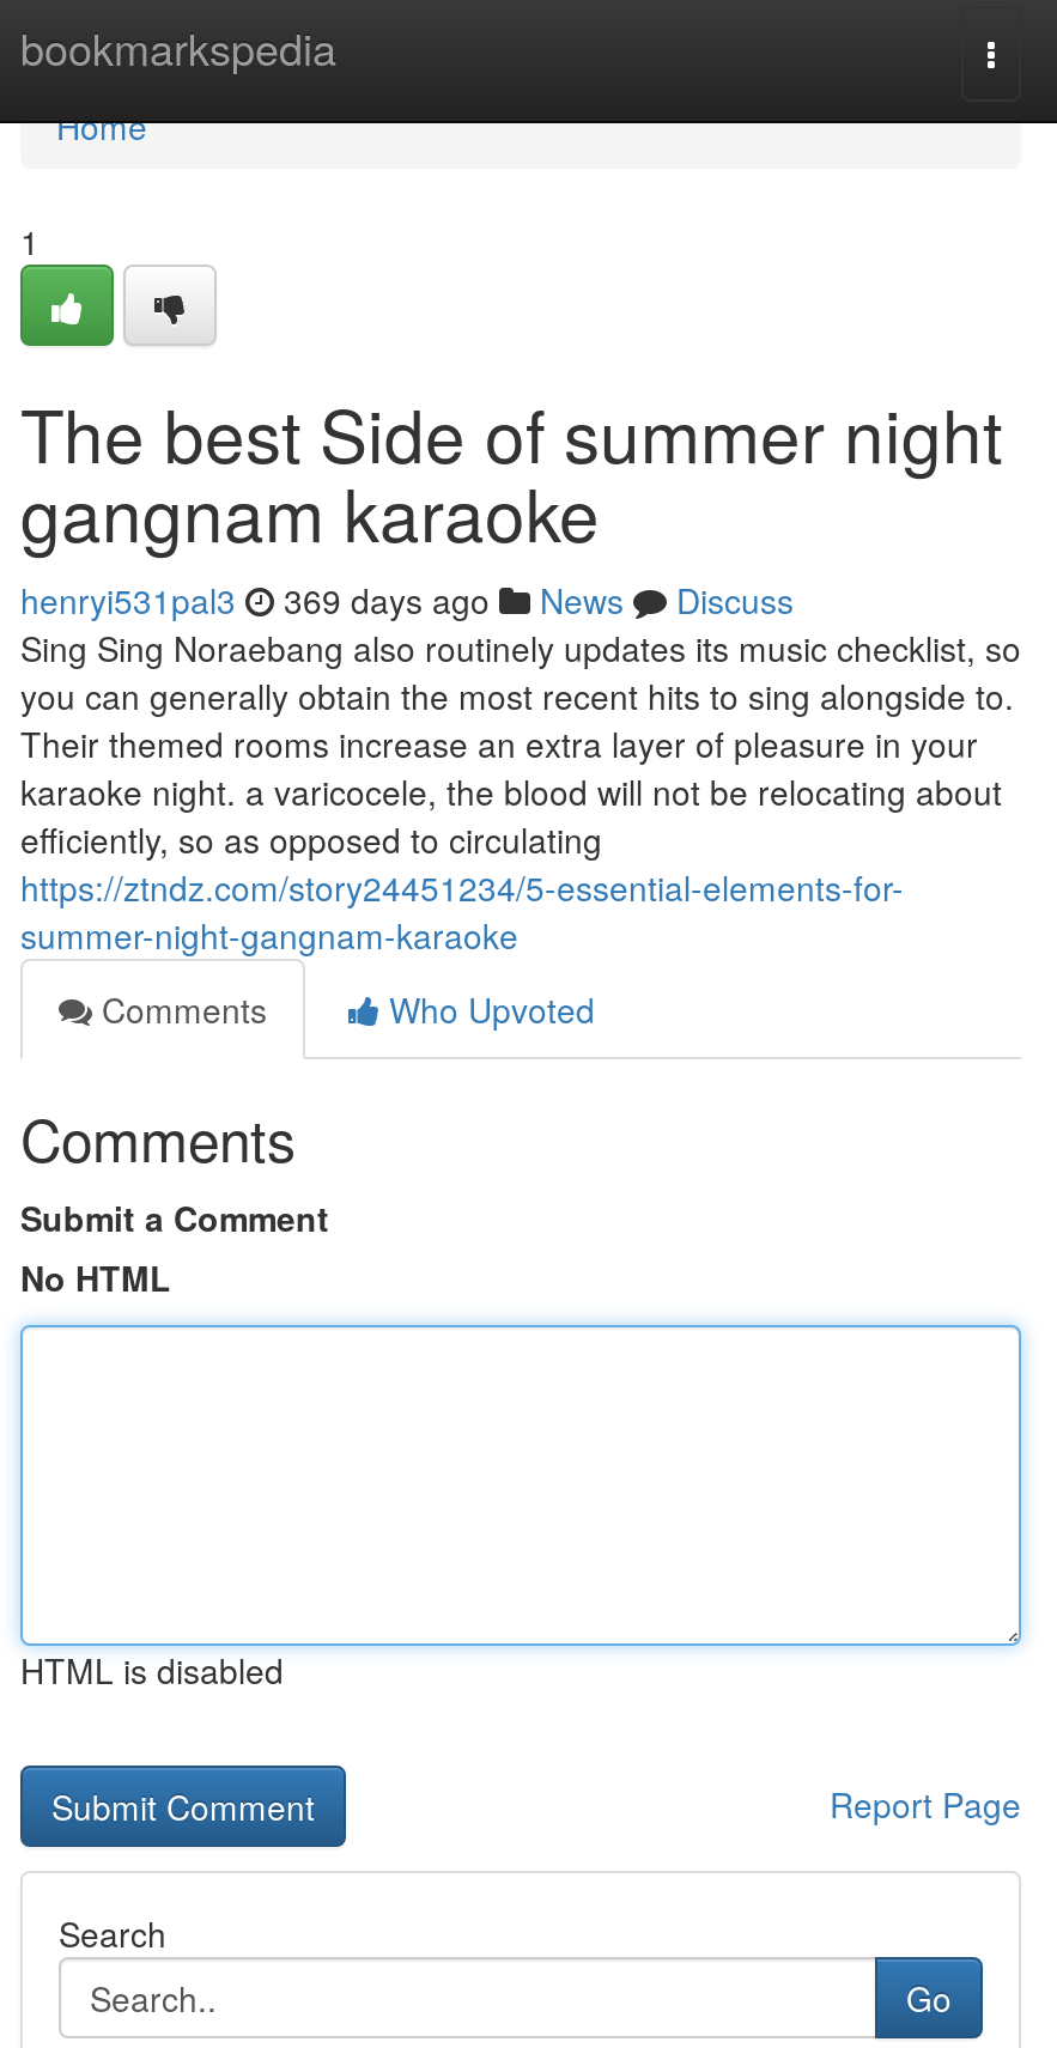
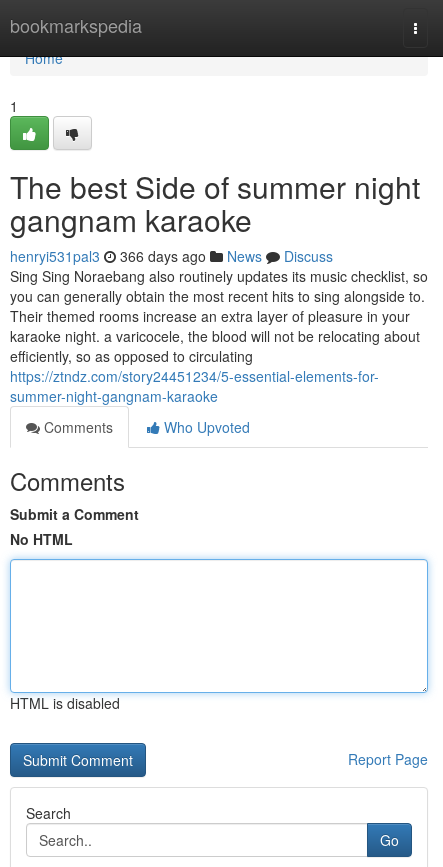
[20,576,794,624] henryi531pal3 369 days ago News Discuss -> [10,246,333,266] henryi531pal3 366 days ago News Discuss

